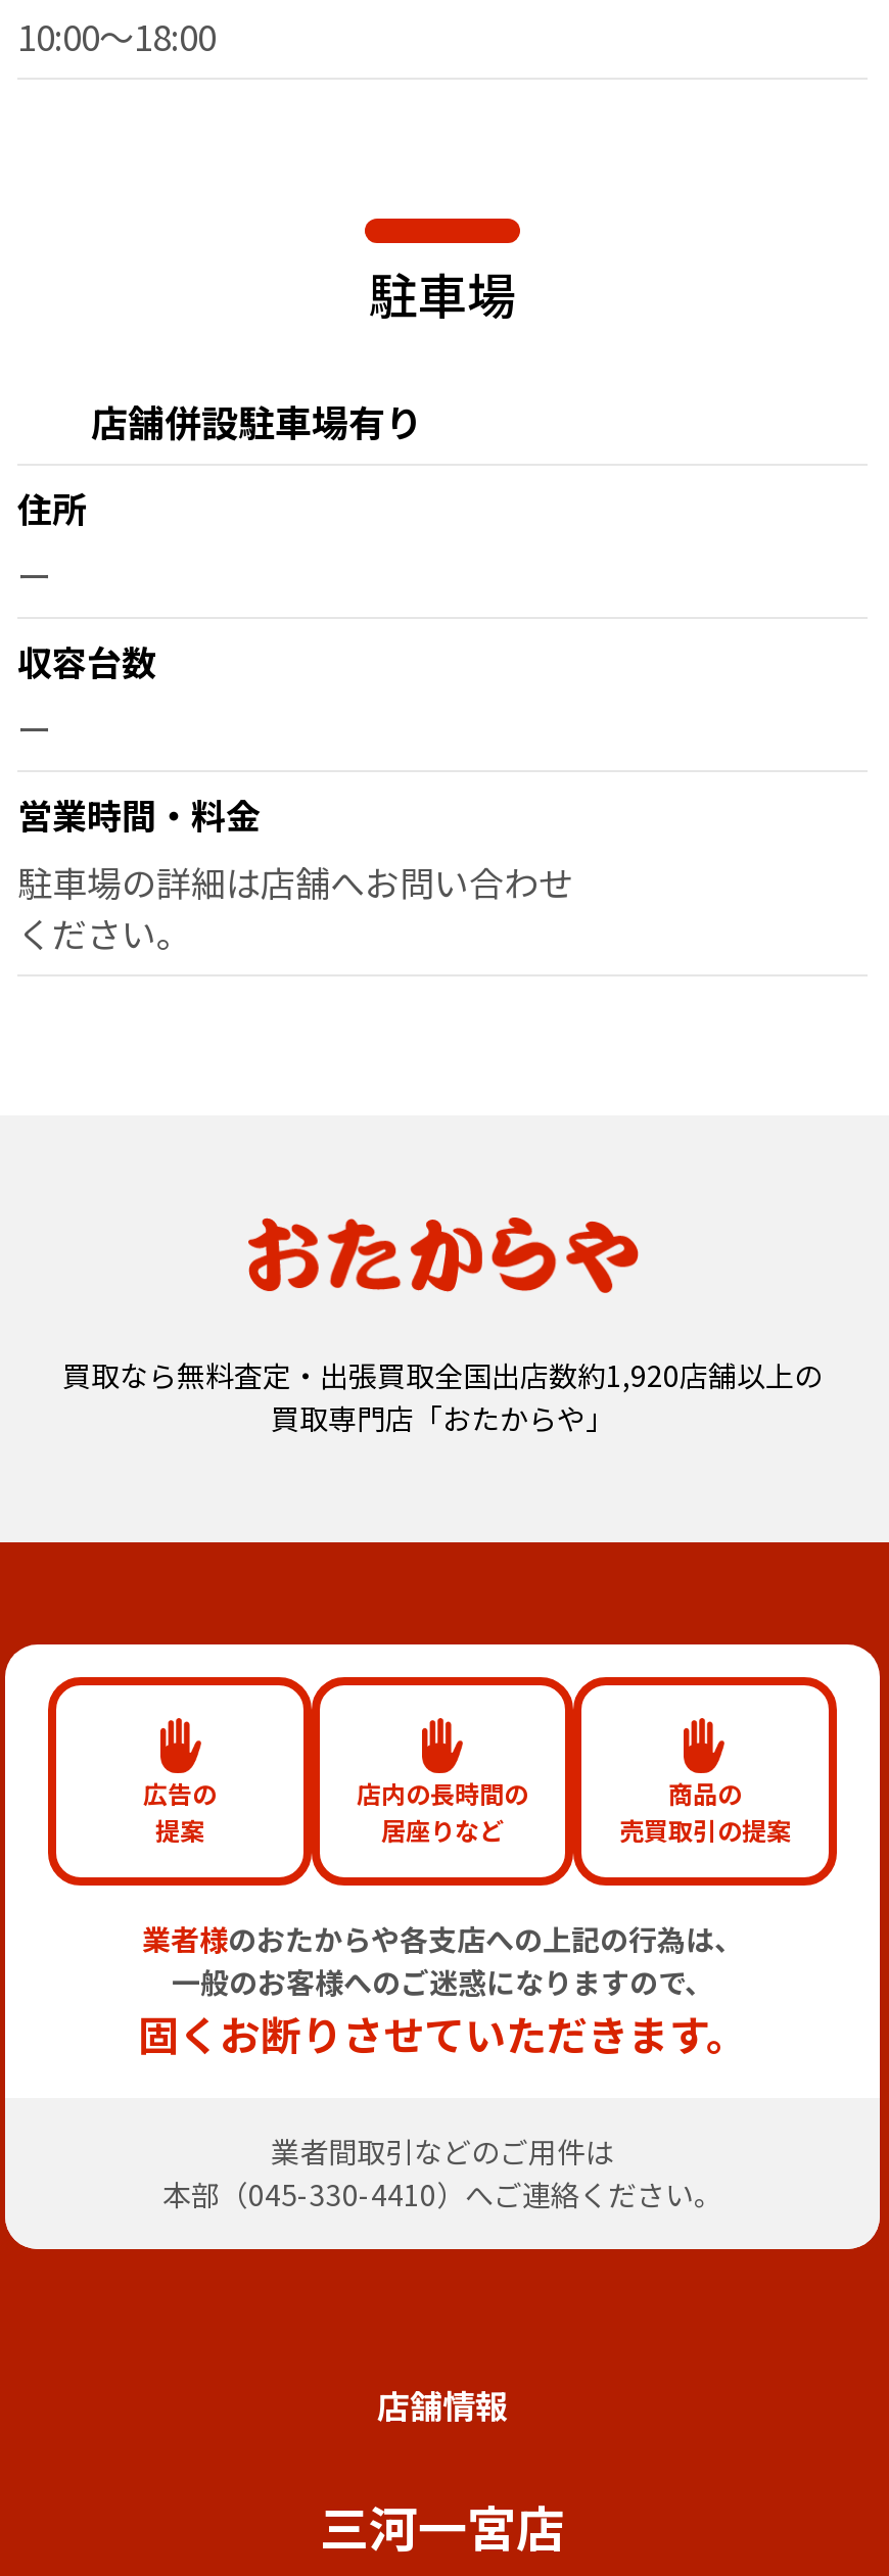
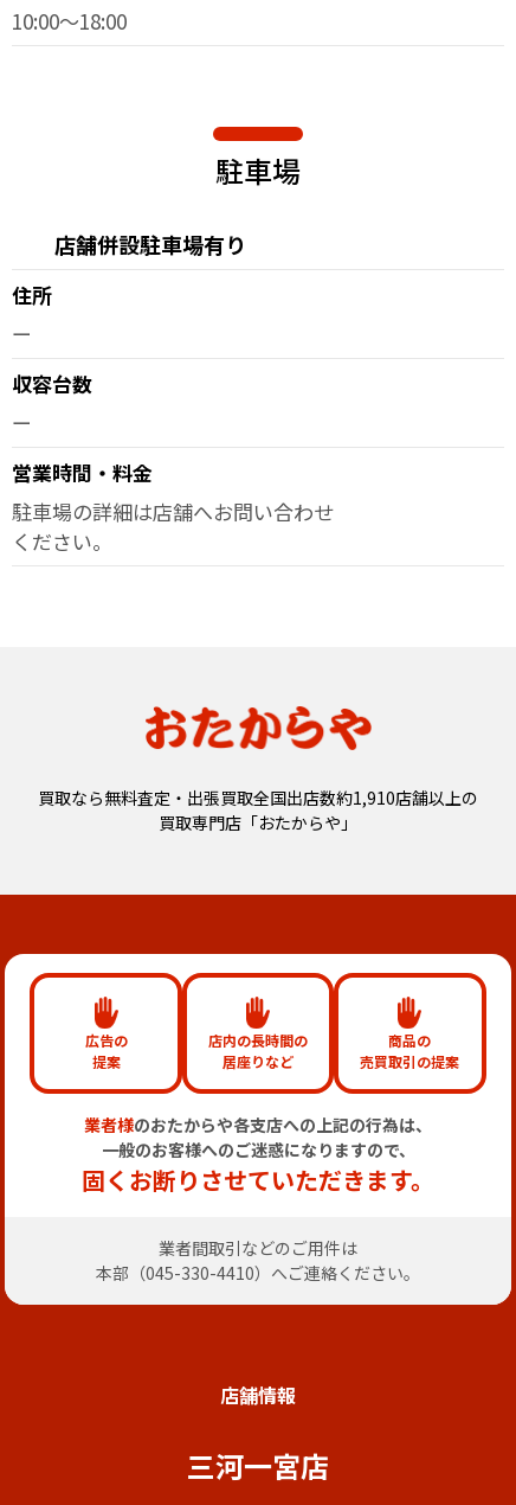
[62,1354,823,1395] 買取なら無料査定・出張買取全国出店数約1,920店舗以上の -> [38,786,478,809] 買取なら無料査定・出張買取全国出店数約1,910店舗以上の

